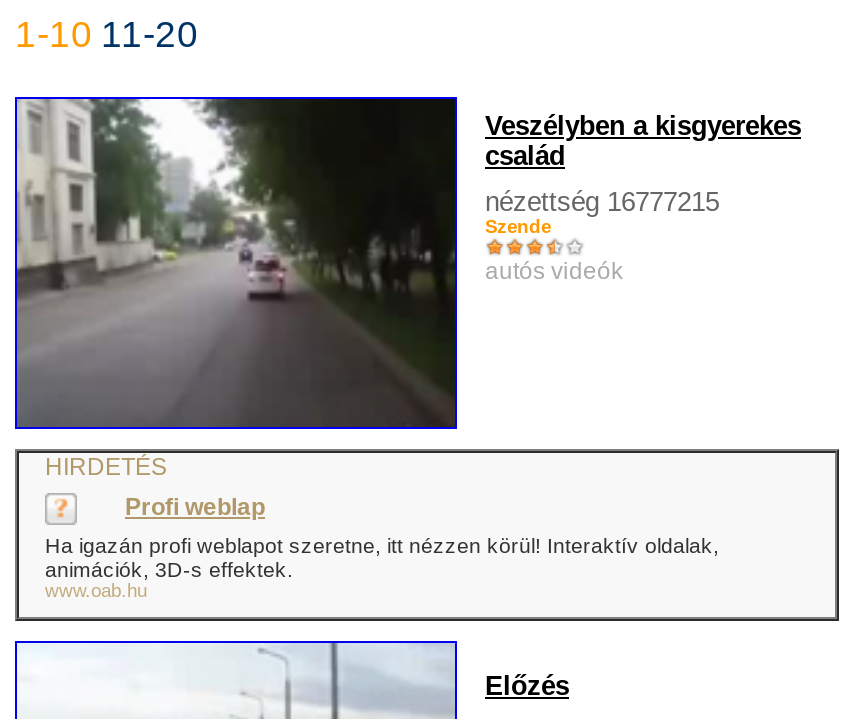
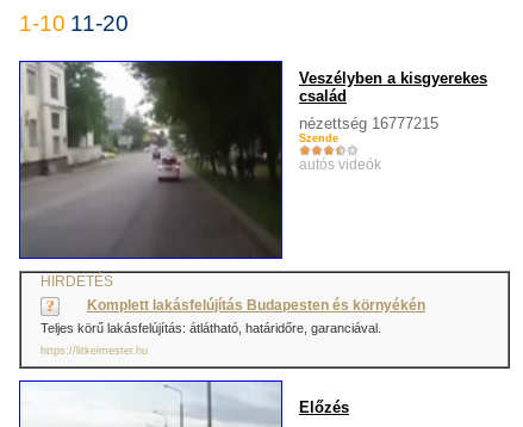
[45,493,719,601] Profi weblap | Ha igazán profi weblapot szeretne, itt nézzen körül! Interaktív oldalak, | animációk, 3D-s effektek. | www.oab.hu -> [41,297,425,357] Komplett lakásfelújítás Budapesten és környékén | Teljes körű lakásfelújítás: átlátható, határidőre, garanciával. | https://litkeimester.hu

